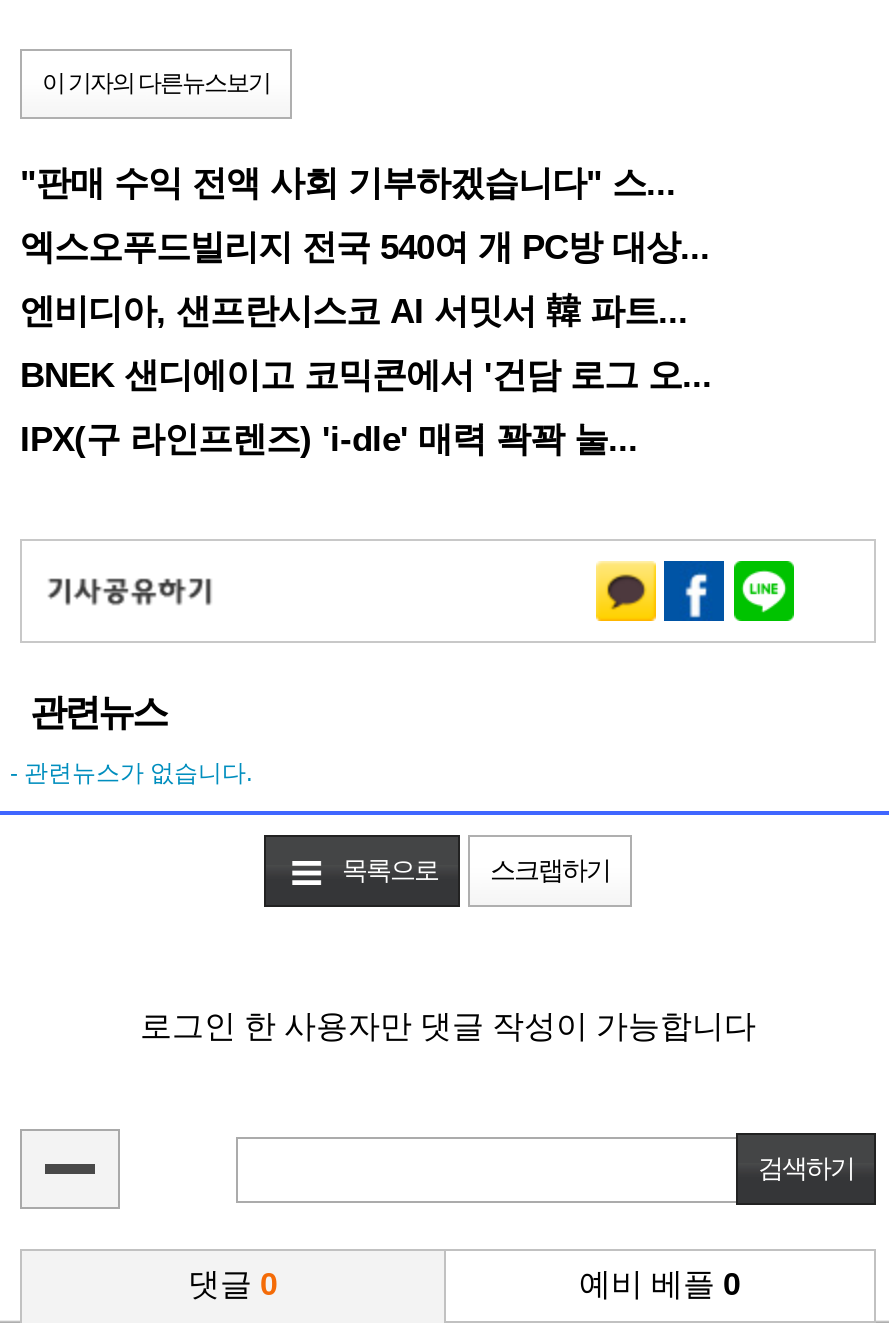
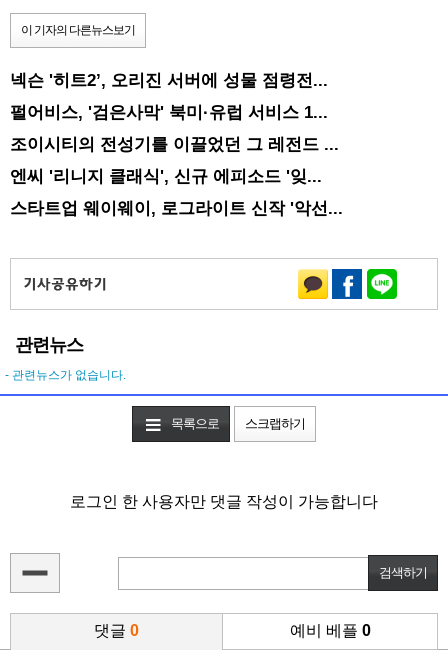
[20,163,676,203] "판매 수익 전액 사회 기부하겠습니다" 스... -> [10,70,328,90] 넥슨 '히트2’, 오리진 서버에 성물 점령전...
[20,227,710,267] 엑스오푸드빌리지 전국 540여 개 PC방 대상... -> [10,102,328,122] 펄어비스, '검은사막' 북미·유럽 서비스 1...
[20,291,688,331] 엔비디아, 샌프란시스코 AI 서밋서 韓 파트... -> [10,134,339,154] 조이시티의 전성기를 이끌었던 그 레전드 ...
[20,355,712,395] BNEK 샌디에이고 코믹콘에서 '건담 로그 오... -> [10,166,322,186] 엔씨 '리니지 클래식', 신규 에피소드 '잊...
[20,419,638,459] IPX(구 라인프렌즈) 'i-dle' 매력 꽉꽉 눌... -> [10,198,343,218] 스타트업 웨이웨이, 로그라이트 신작 '악선...

